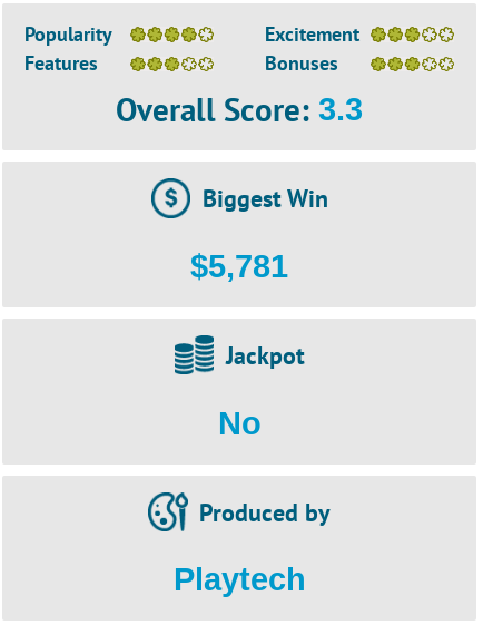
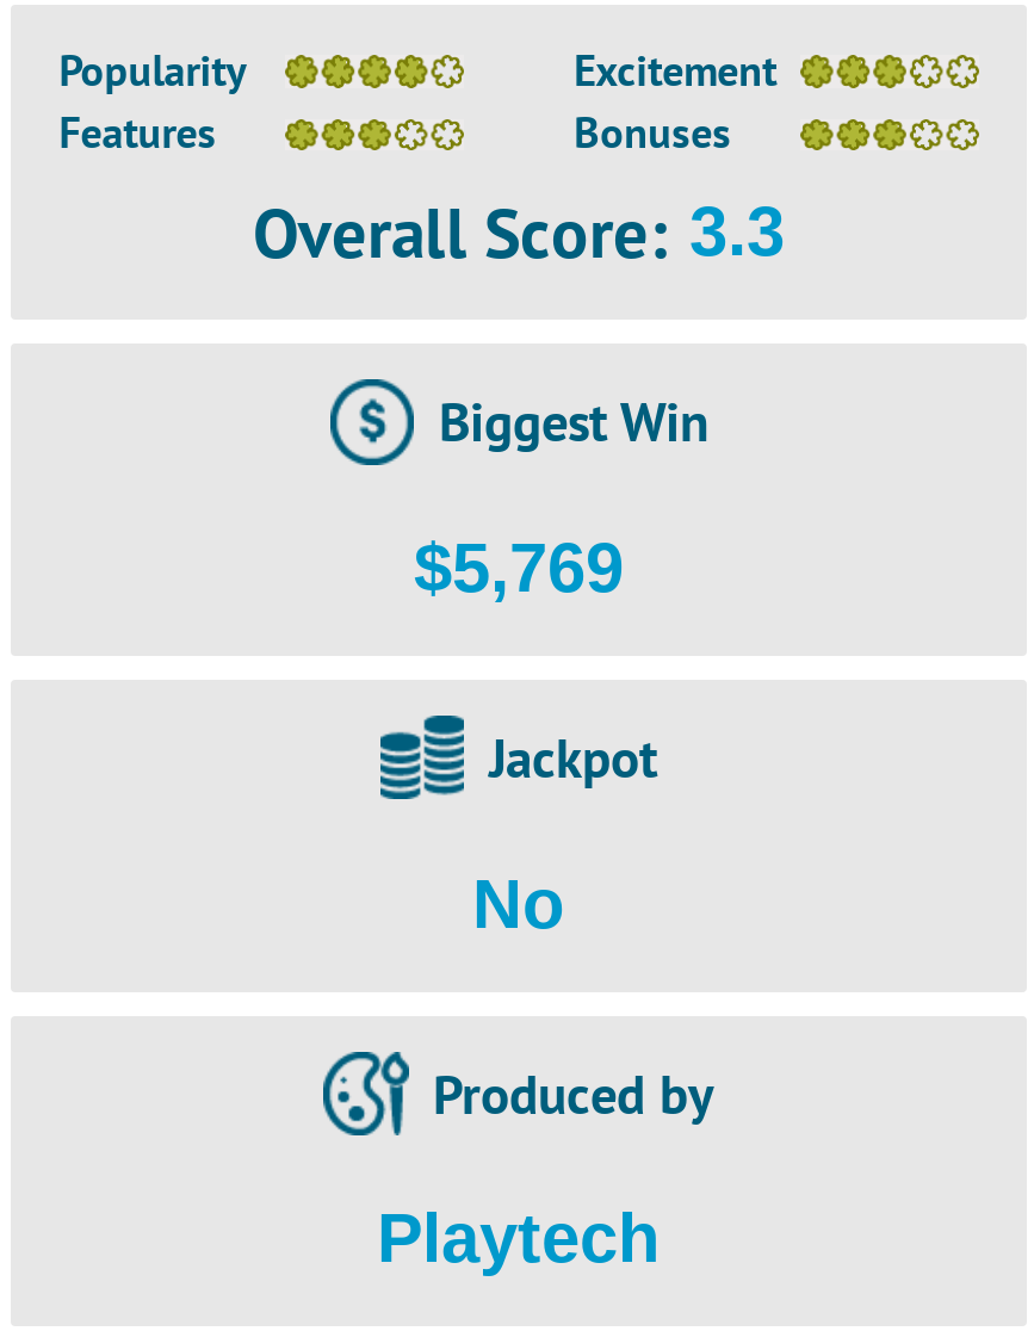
[190,248,288,284] $5,781 -> [414,529,624,605] $5,769

